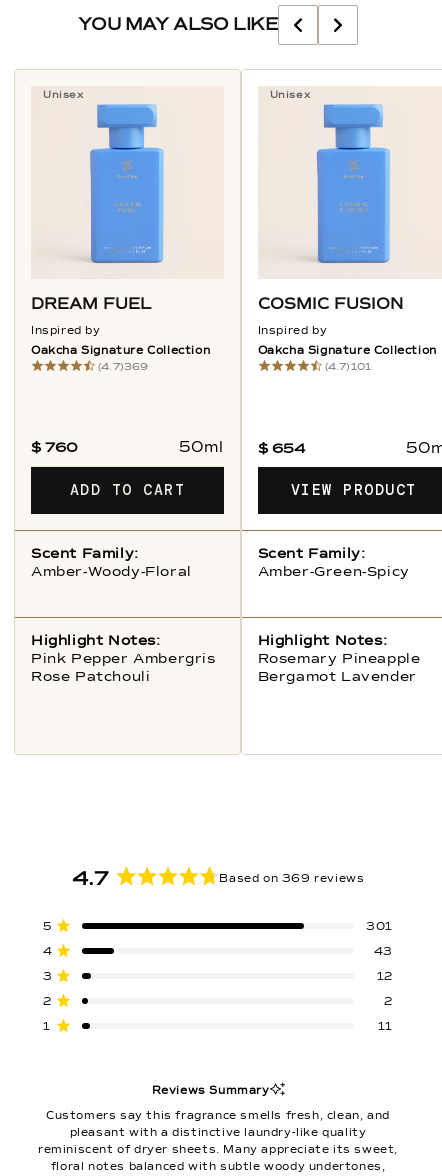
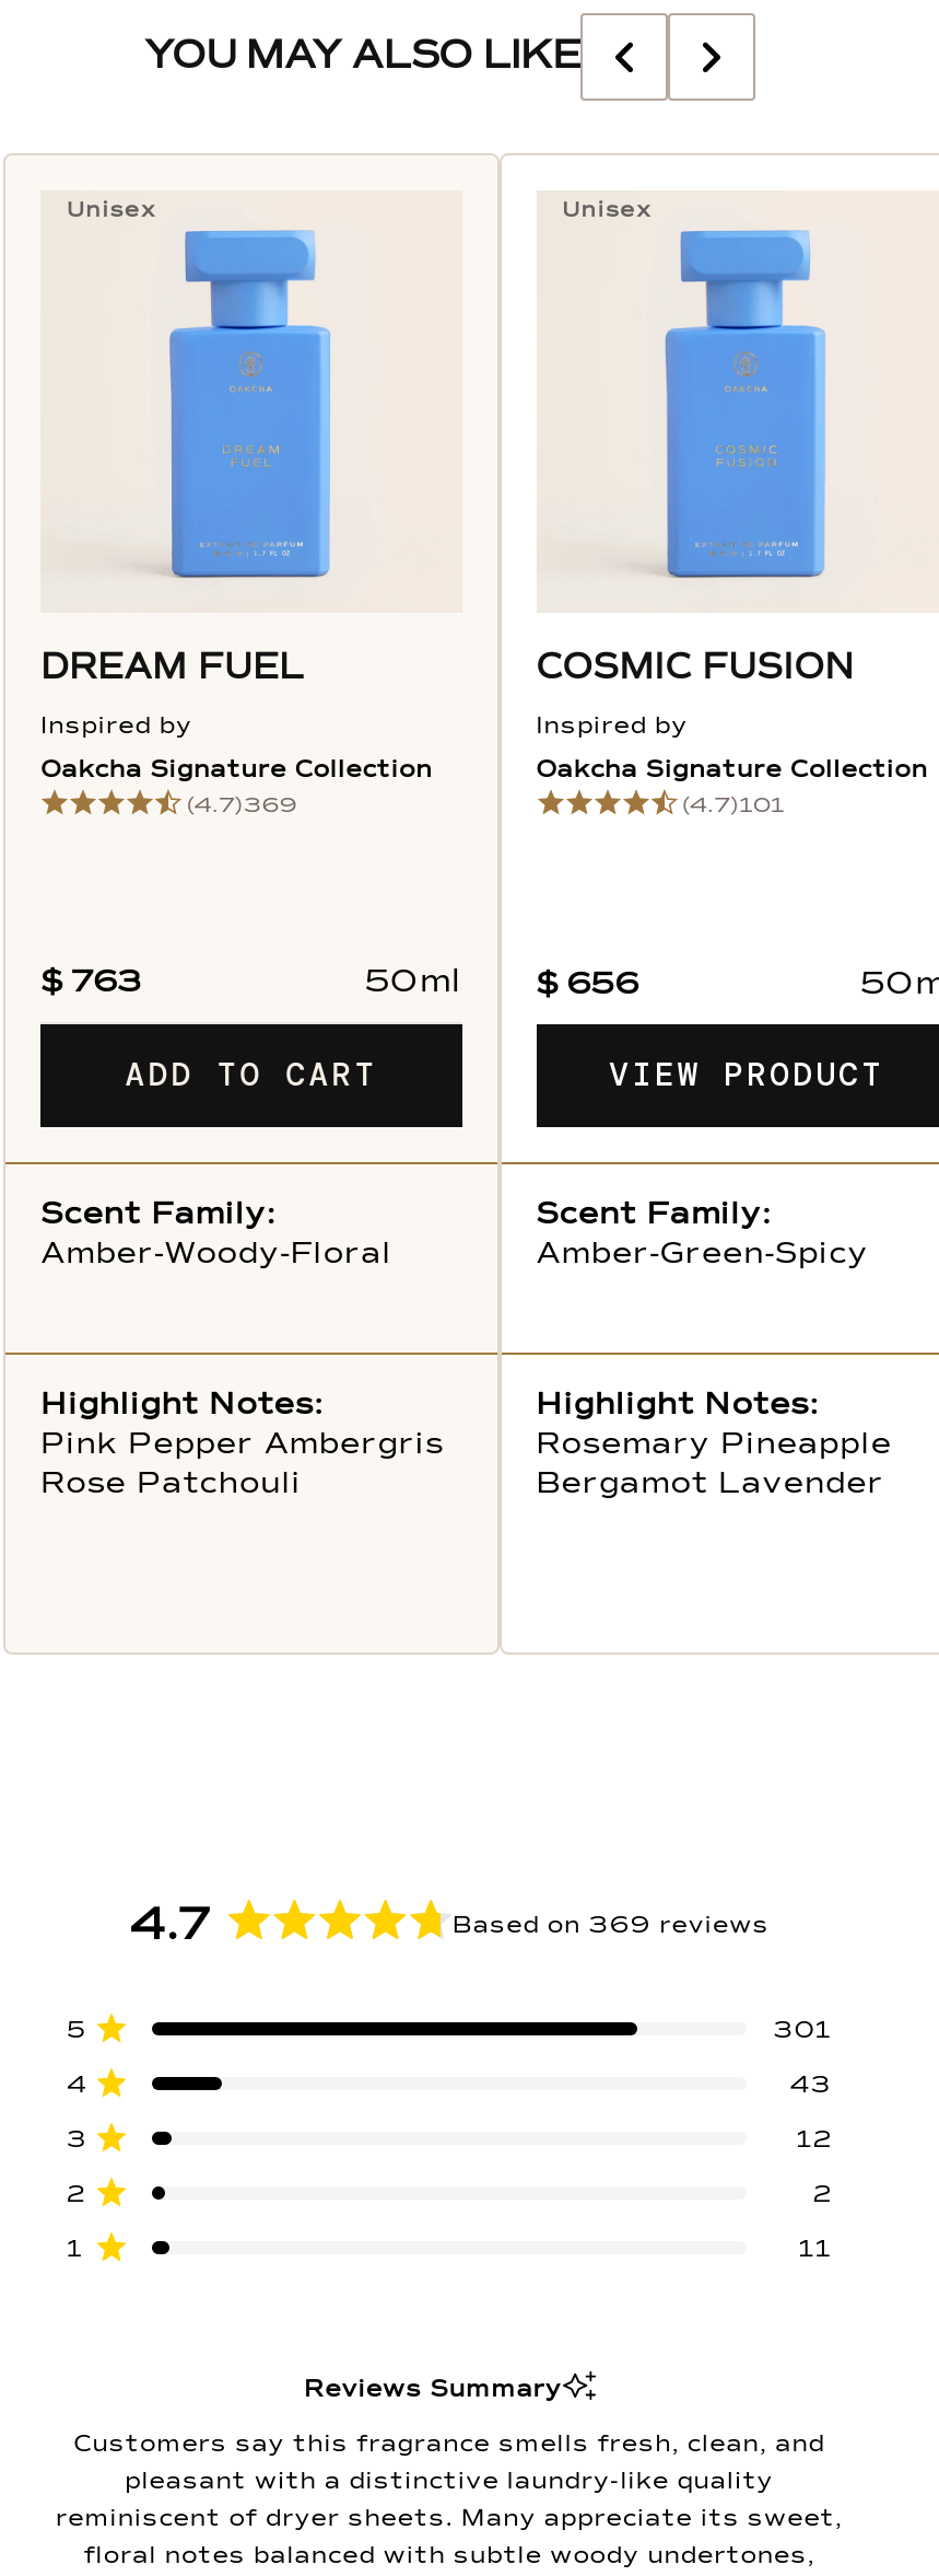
[31,441,78,455] $ 760 -> [40,967,141,997] $ 763
[258,442,305,456] $ 654 -> [536,969,639,1000] $ 656

